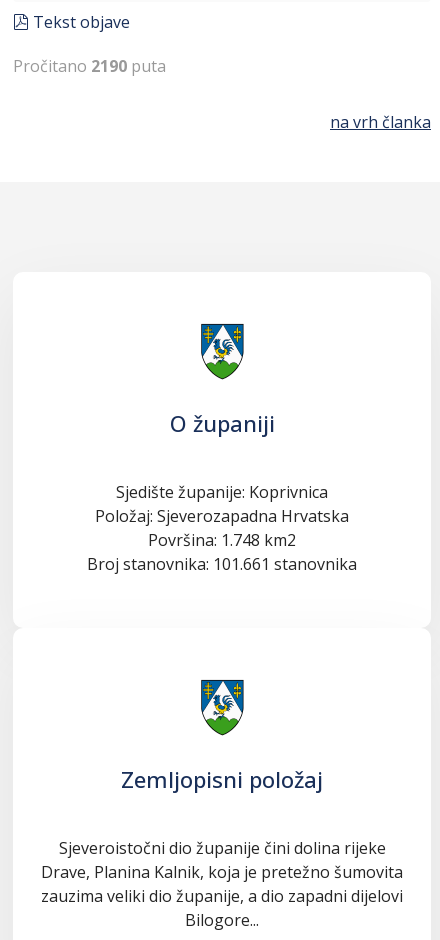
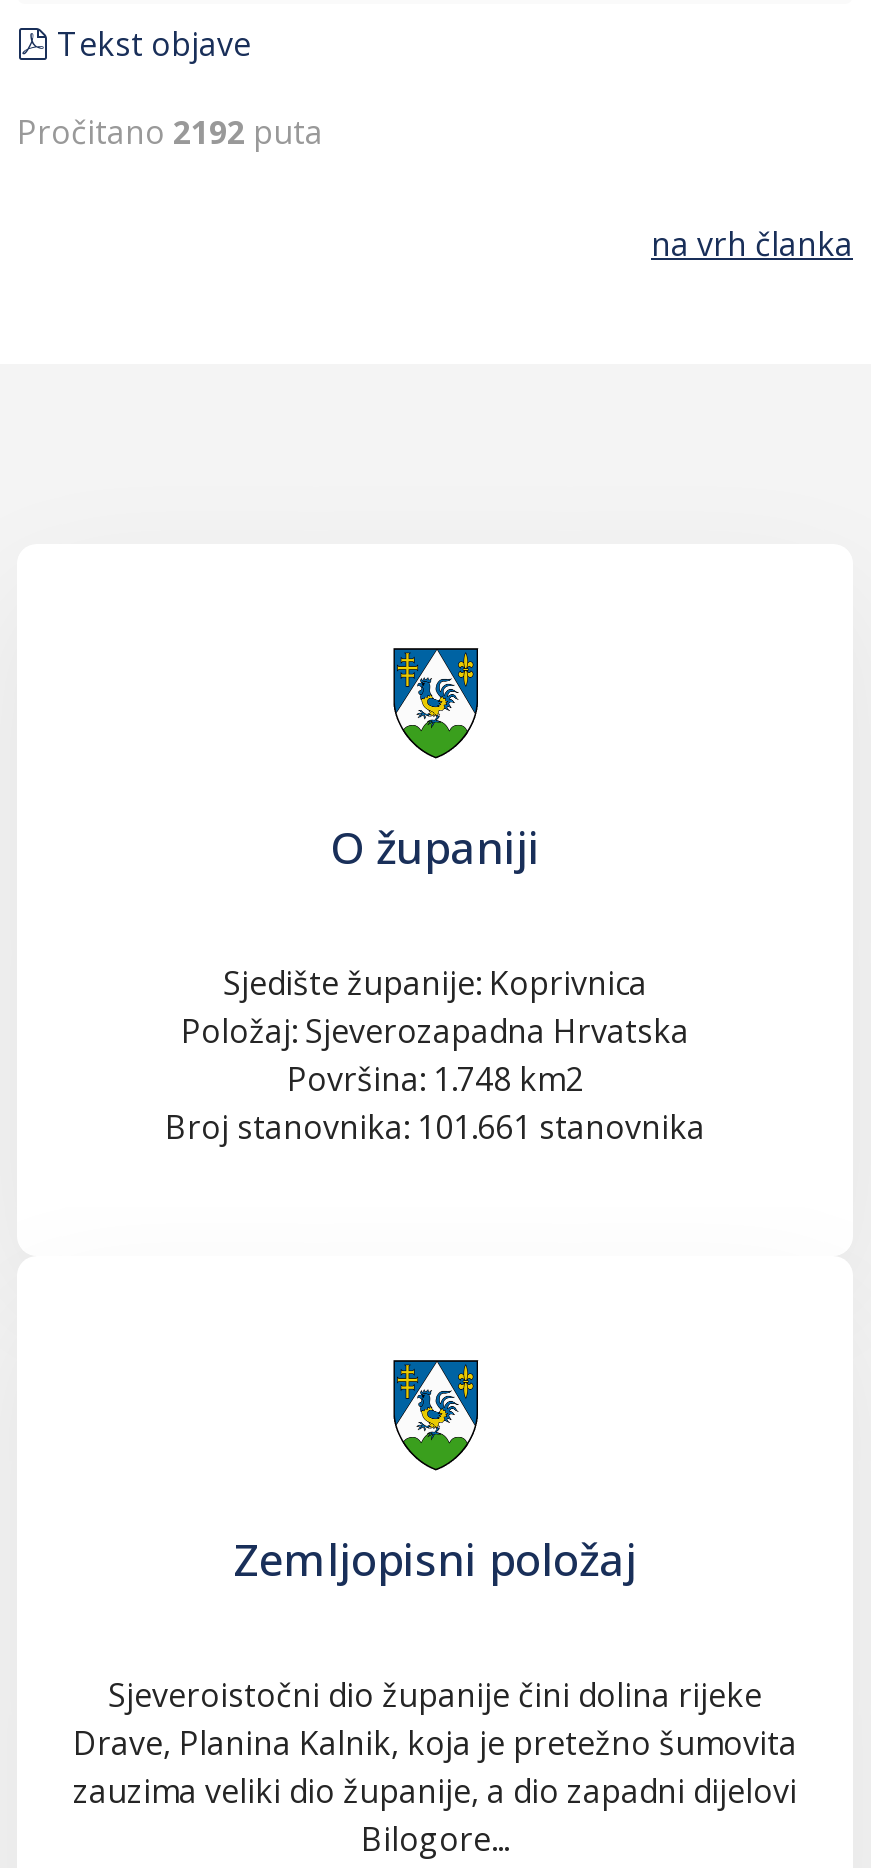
[13,55,166,77] Pročitano 2190 puta -> [17,110,323,154] Pročitano 2192 puta

